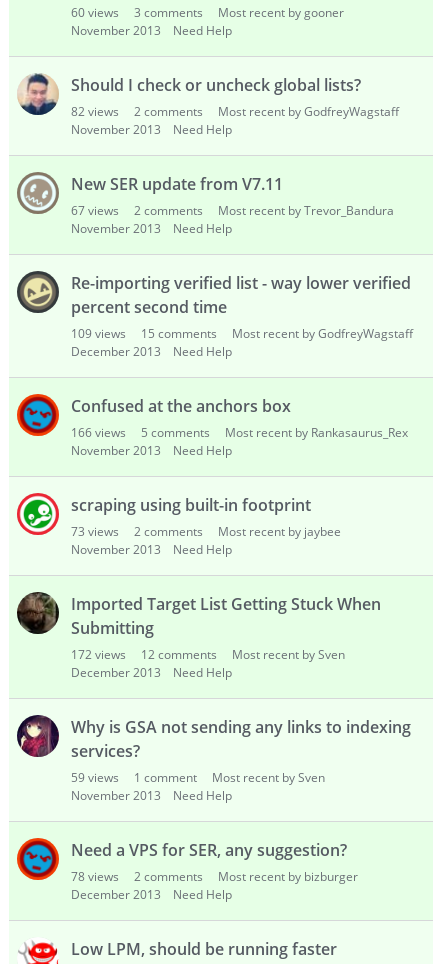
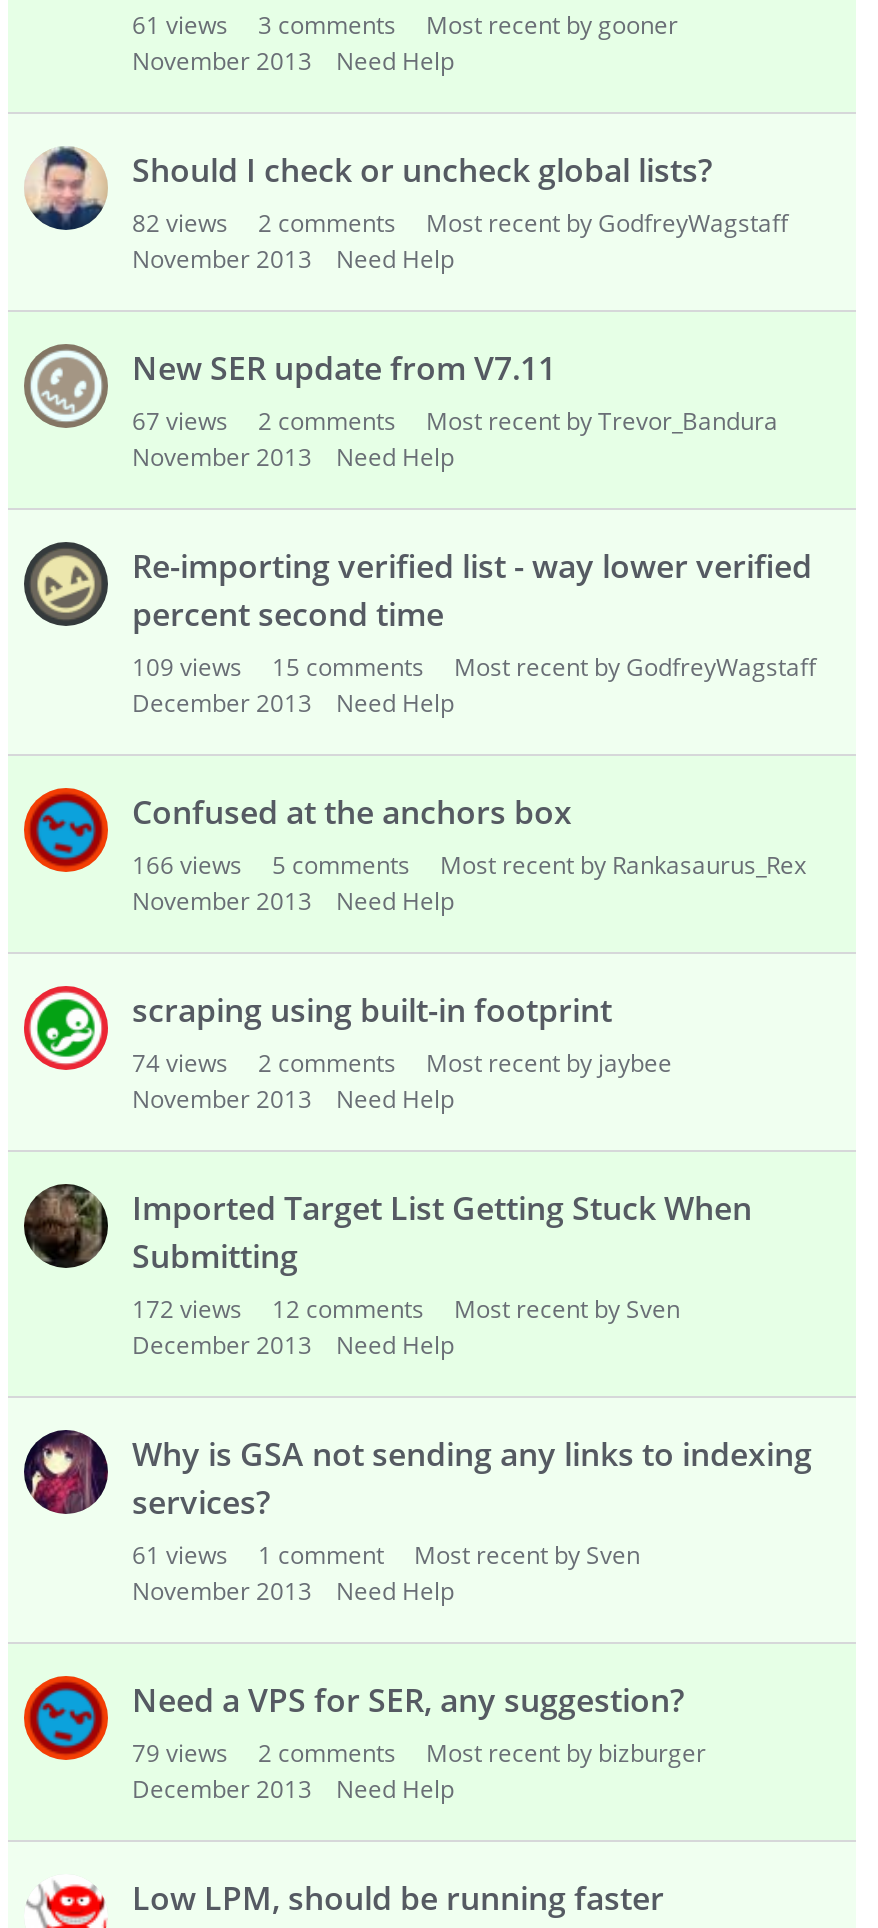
[71,4,344,21] 60 views 3 comments Most recent by gooner -> [132,8,678,42] 61 views 3 comments Most recent by gooner
[71,523,341,540] 73 views 2 comments Most recent by jaybee -> [132,1046,672,1080] 74 views 2 comments Most recent by jaybee
[71,769,325,786] 59 views 1 comment Most recent by Sven -> [132,1538,640,1572] 61 views 1 comment Most recent by Sven
[71,868,358,885] 78 views 2 comments Most recent by bizburger -> [132,1736,706,1770] 79 views 2 comments Most recent by bizburger

